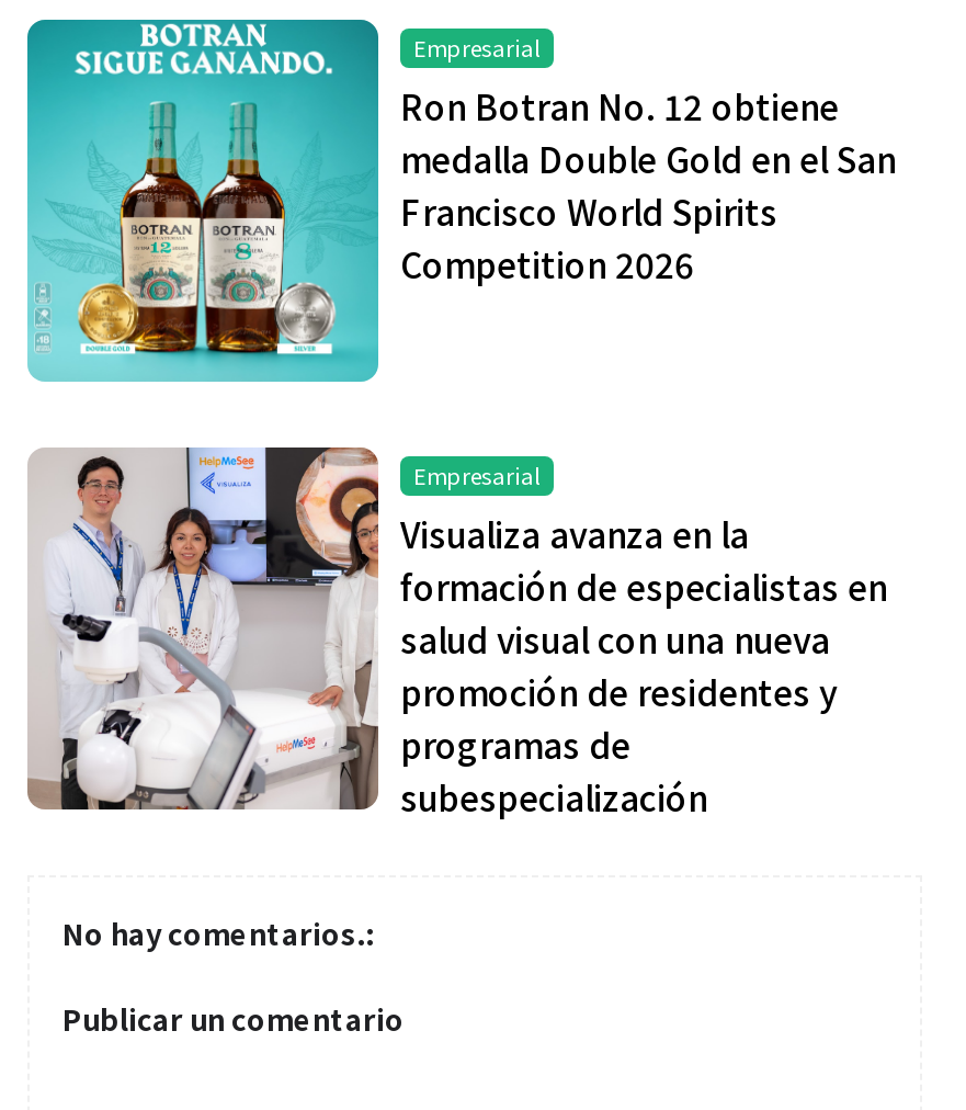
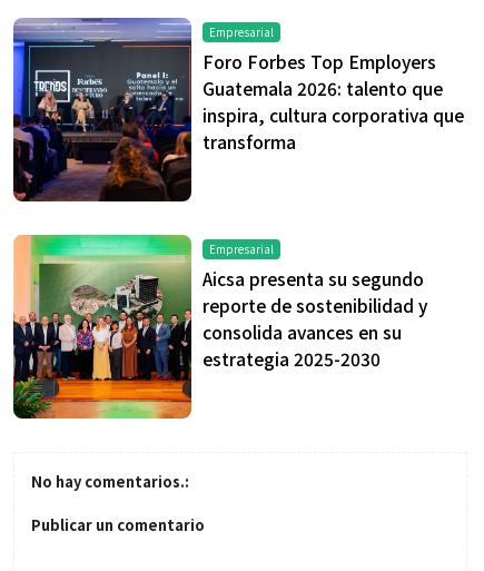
[25,18,896,384] [image] | Ron Botran No. 12 obtiene | medalla Double Gold en el San | Francisco World Spirits | Competition 2026 -> [12,17,464,203] [image] | Foro Forbes Top Employers | Guatemala 2026: talento que | inspira, cultura corporativa que | transforma
[27,445,887,820] [image] | Visualiza avanza en la | formación de especialistas en | salud visual con una nueva | promoción de residentes y | programas de | subespecialización -> [12,234,427,420] [image] | Aicsa presenta su segundo | reporte de sostenibilidad y | consolida avances en su | estrategia 2025-2030

